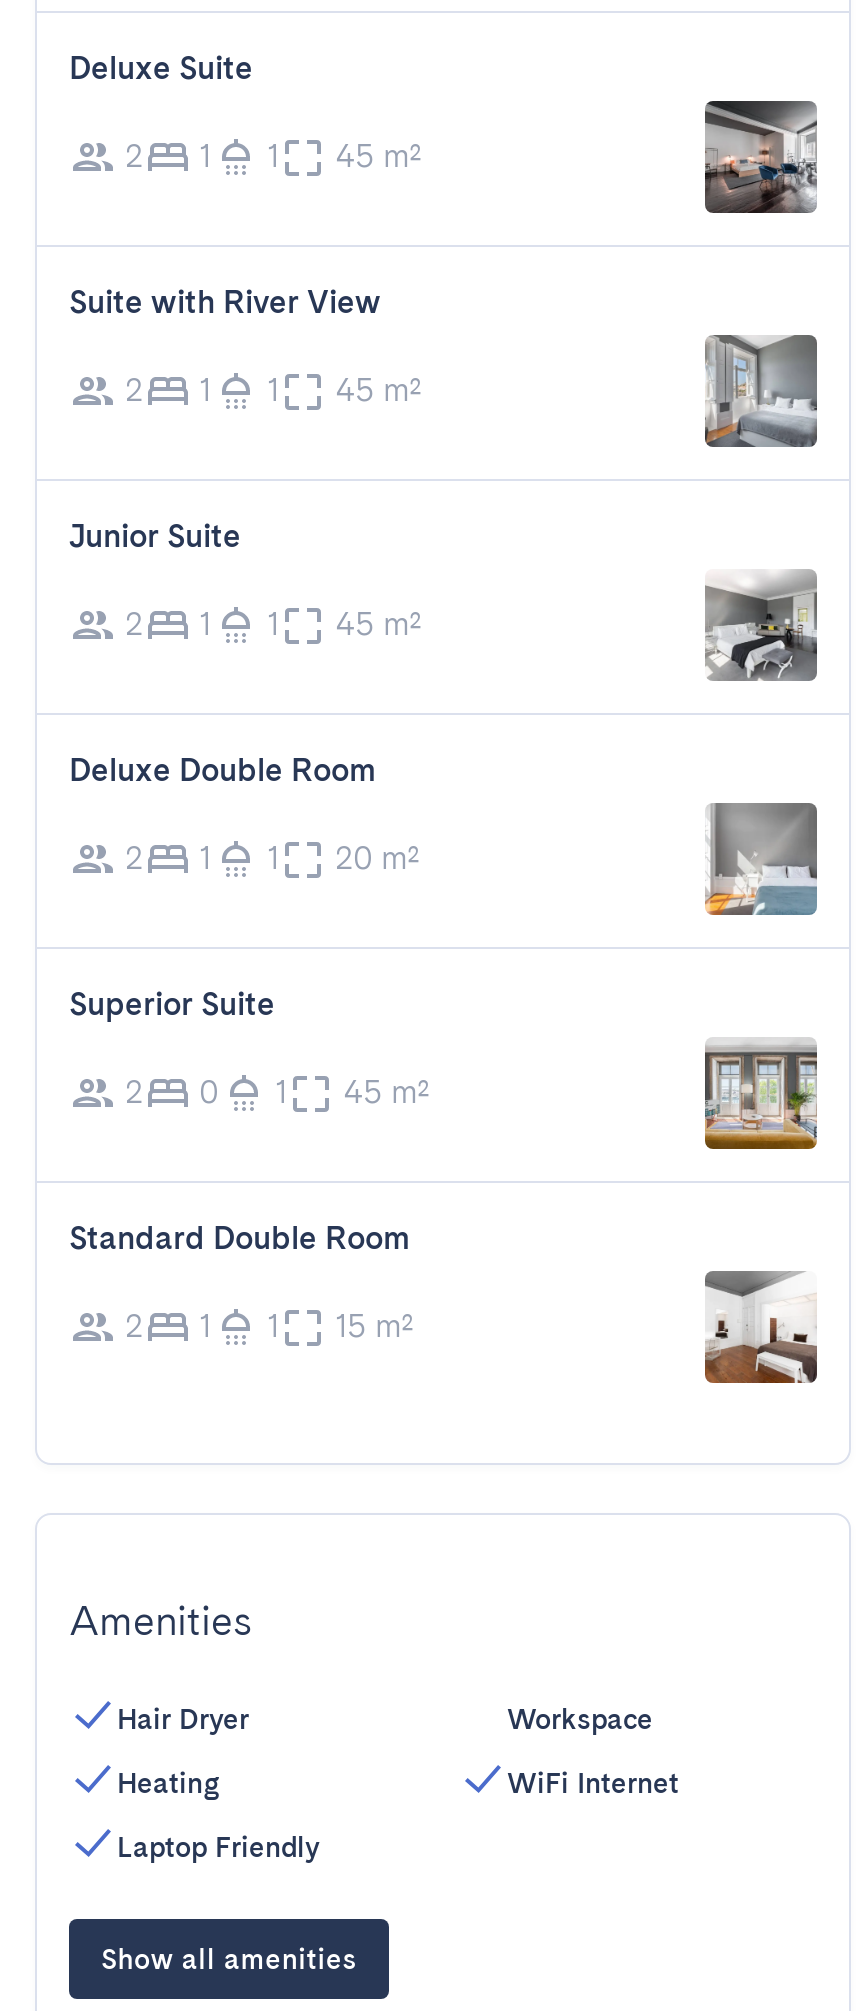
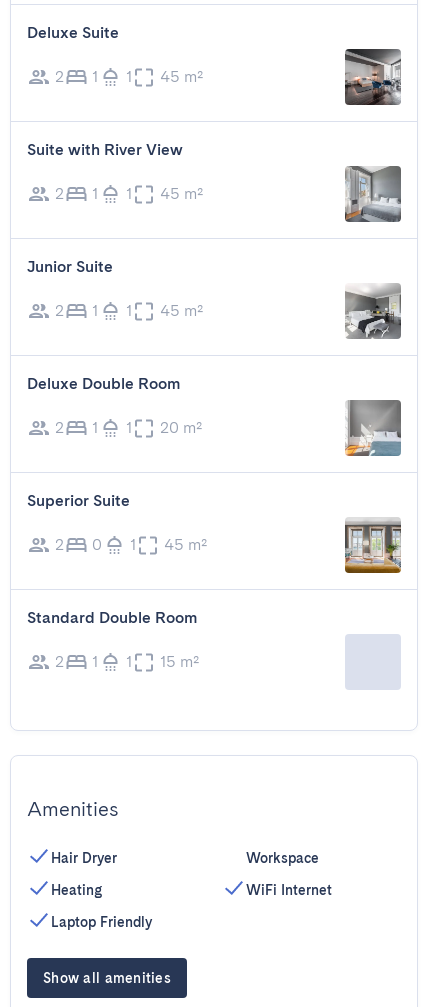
[703,1269,819,1385] [image] -> none

